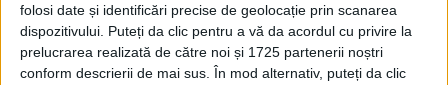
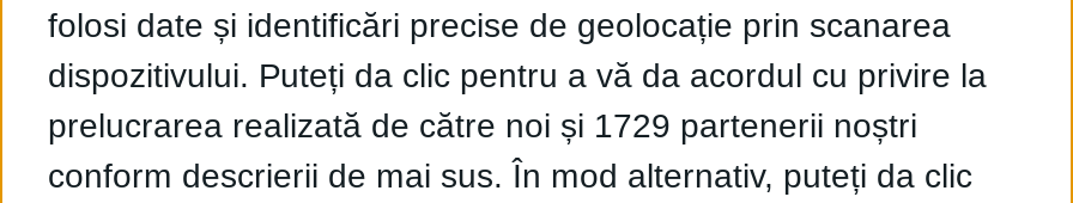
[20,44,383,60] prelucrarea realizată de către noi și 1725 partenerii noștri -> [48,106,917,144] prelucrarea realizată de către noi și 1729 partenerii noștri

